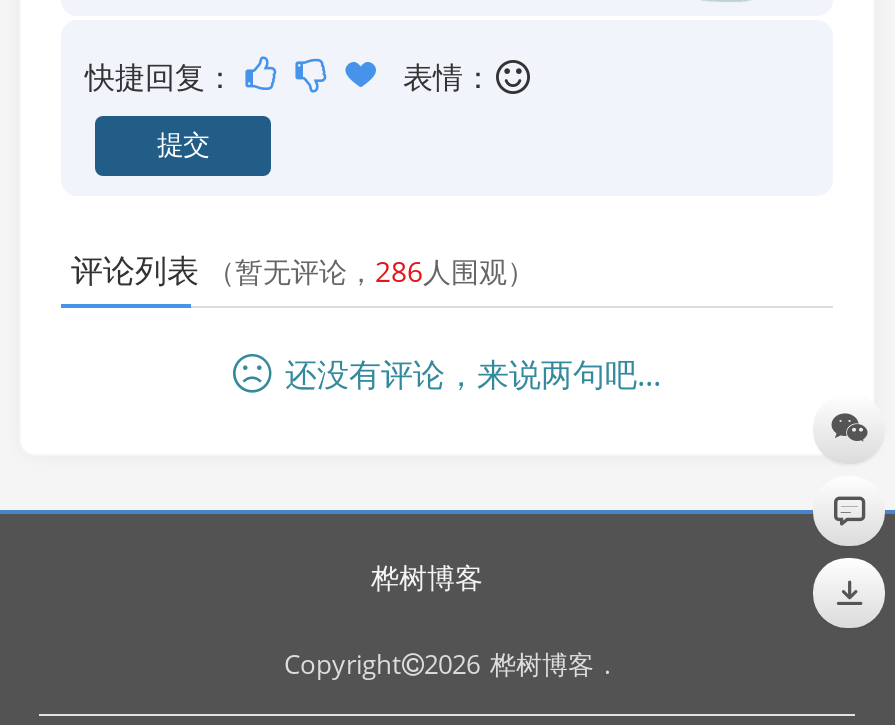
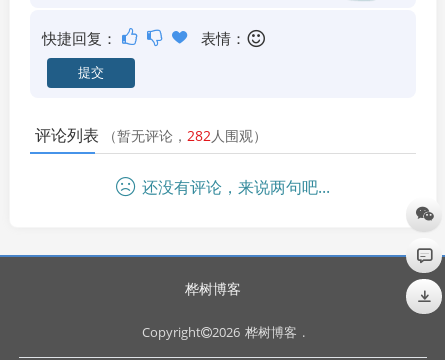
[71,248,535,292] 评论列表（暂无评论，286人围观） -> [35,124,267,146] 评论列表（暂无评论，282人围观）

